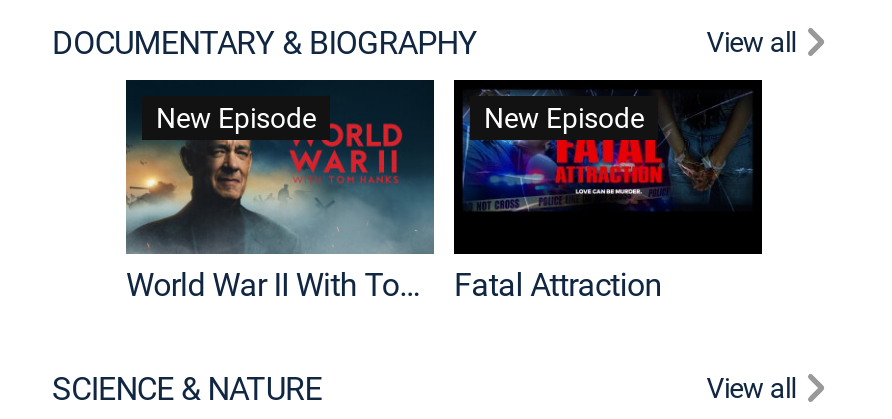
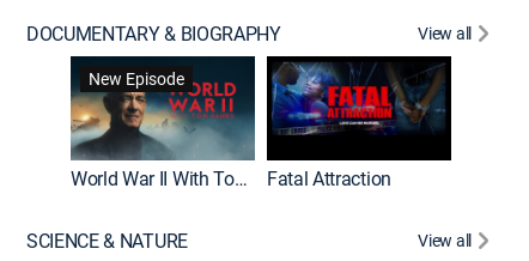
[484,99,644,137] New Episode -> none

